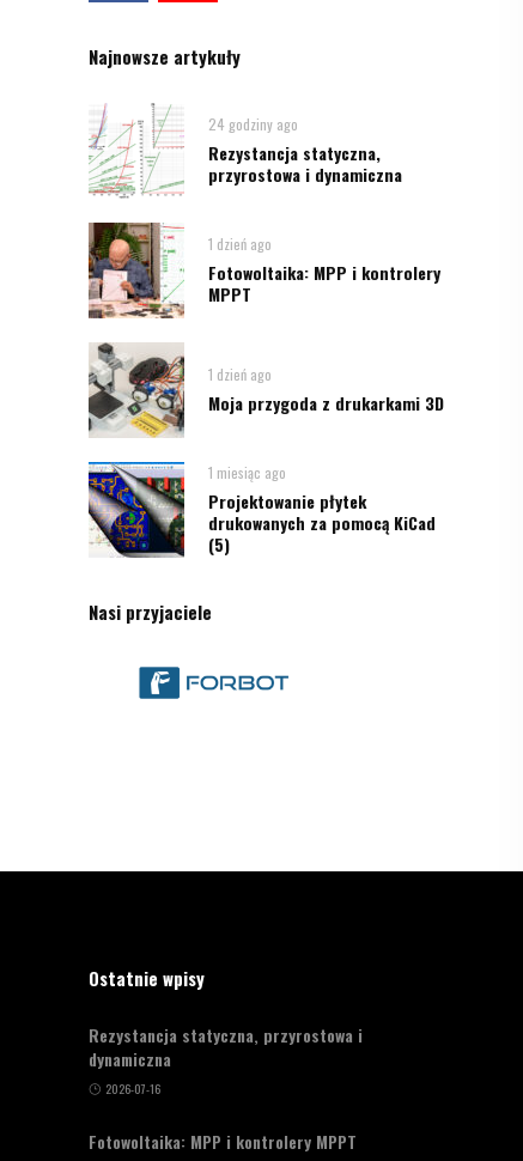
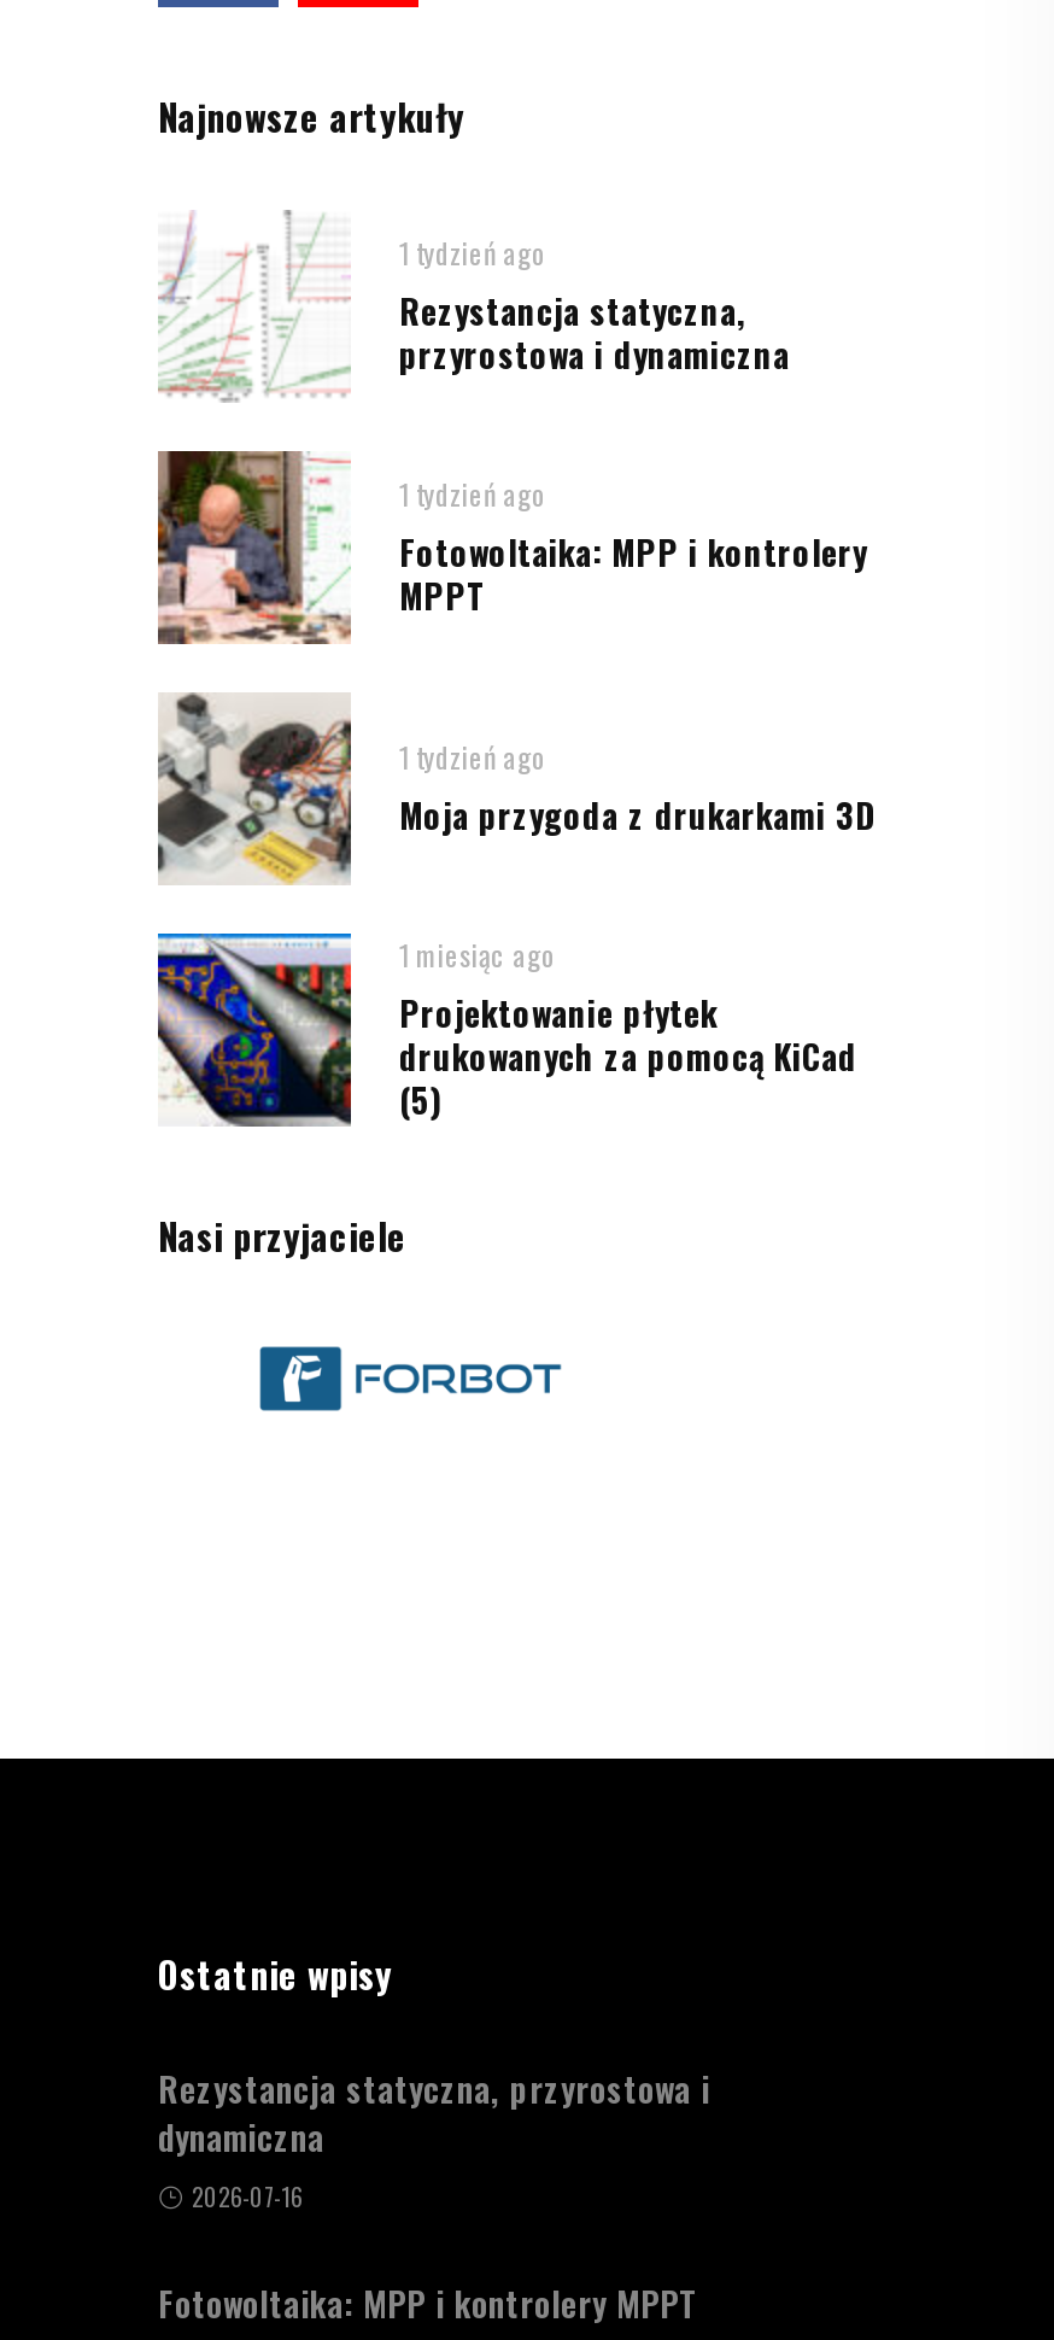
[208,114,298,135] 24 godziny ago -> [399,233,546,274] 1 tydzień ago
[208,234,272,254] 1 dzień ago -> [399,474,546,515] 1 tydzień ago
[208,364,272,385] 1 dzień ago -> [399,737,546,778] 1 tydzień ago

